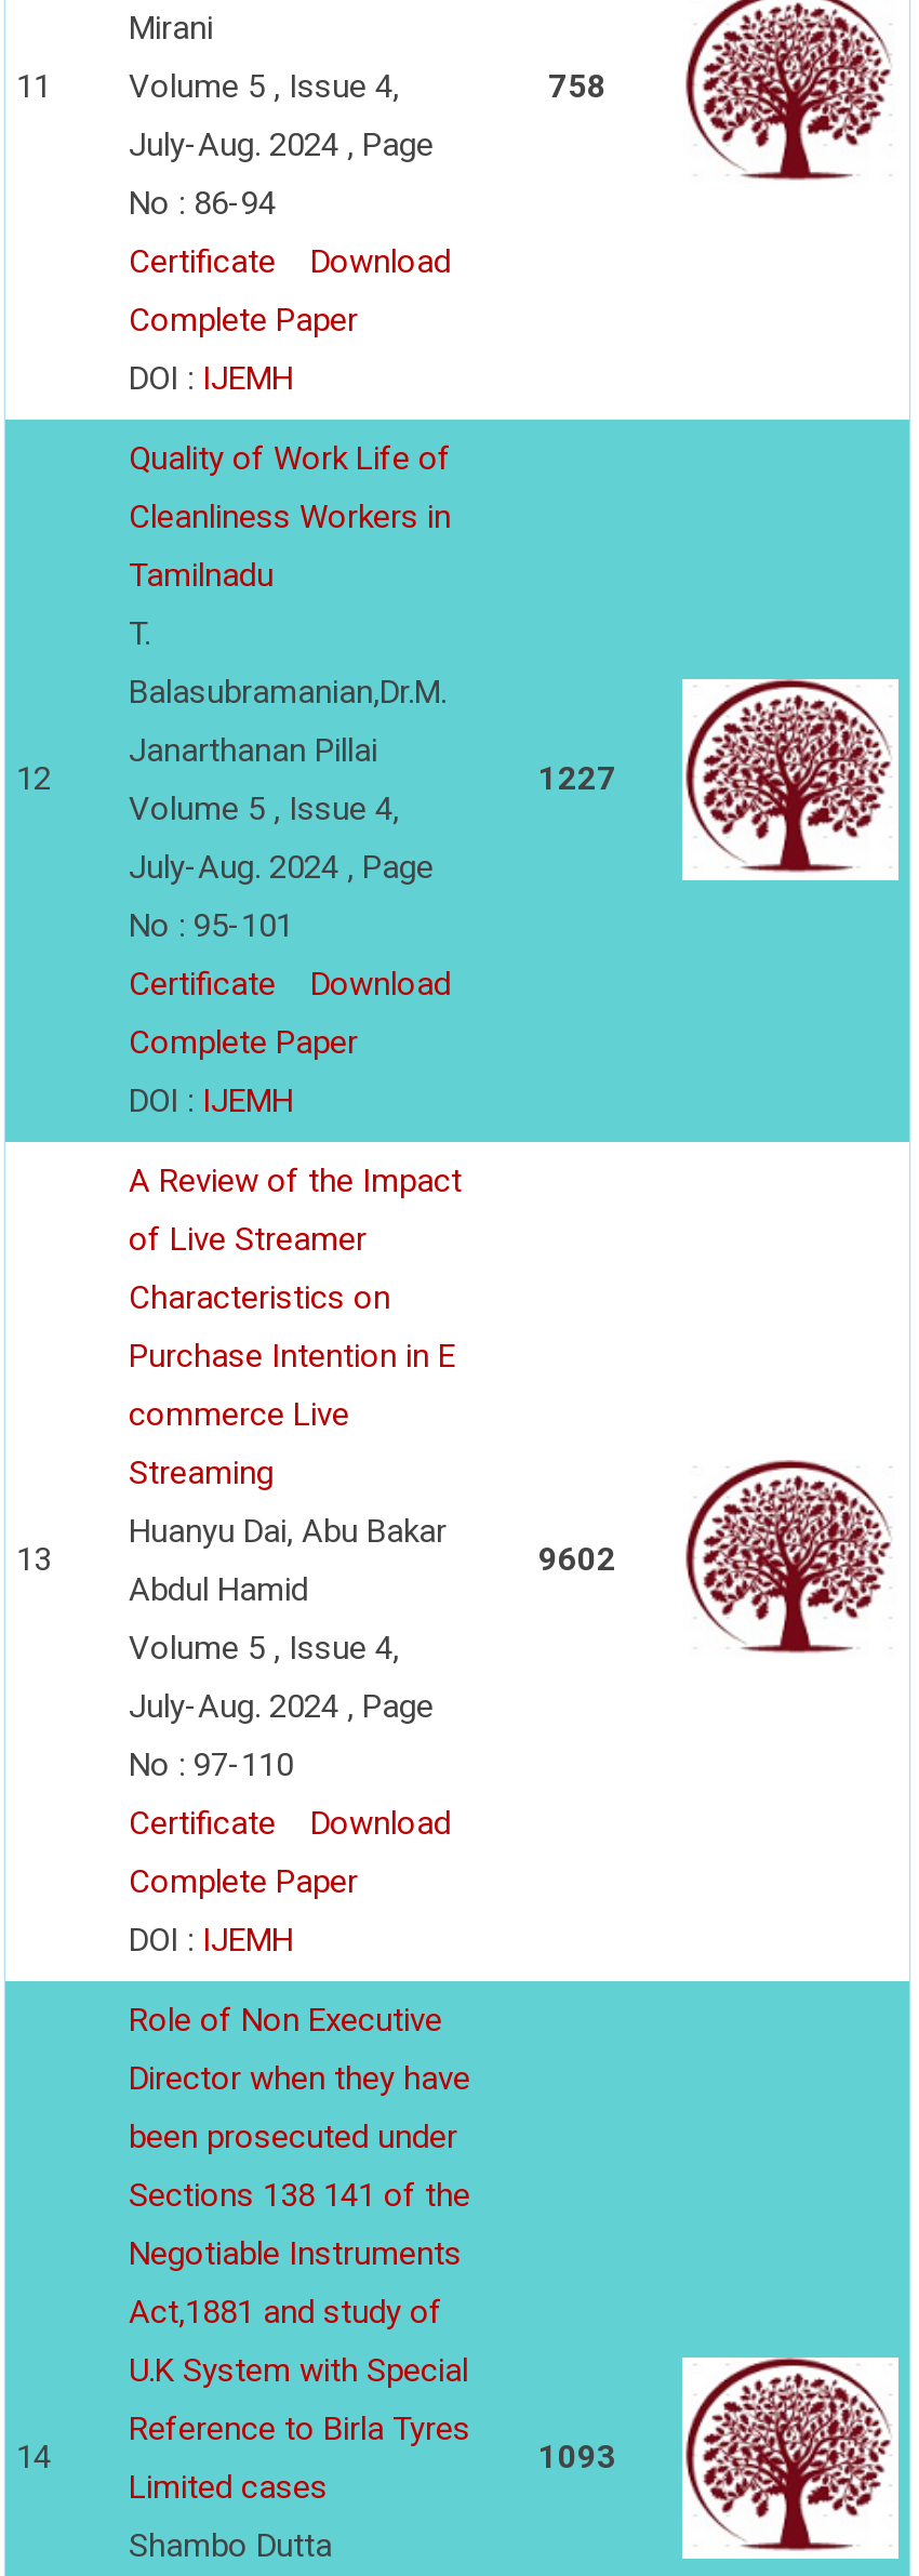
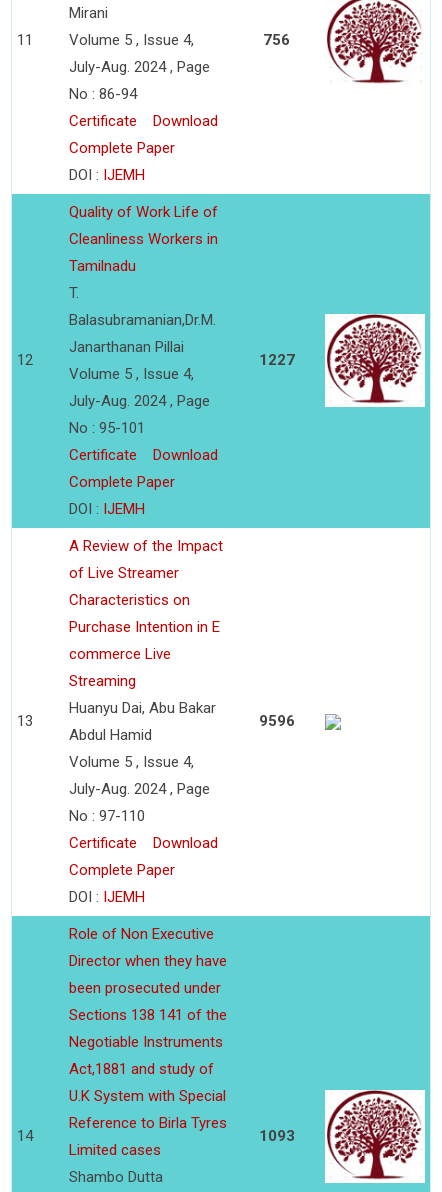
[548,67,607,106] 758 -> [263,31,290,49] 756
[682,1458,892,1655] [image] -> none
[538,1540,616,1579] 9602 -> [258,712,294,730] 9596

